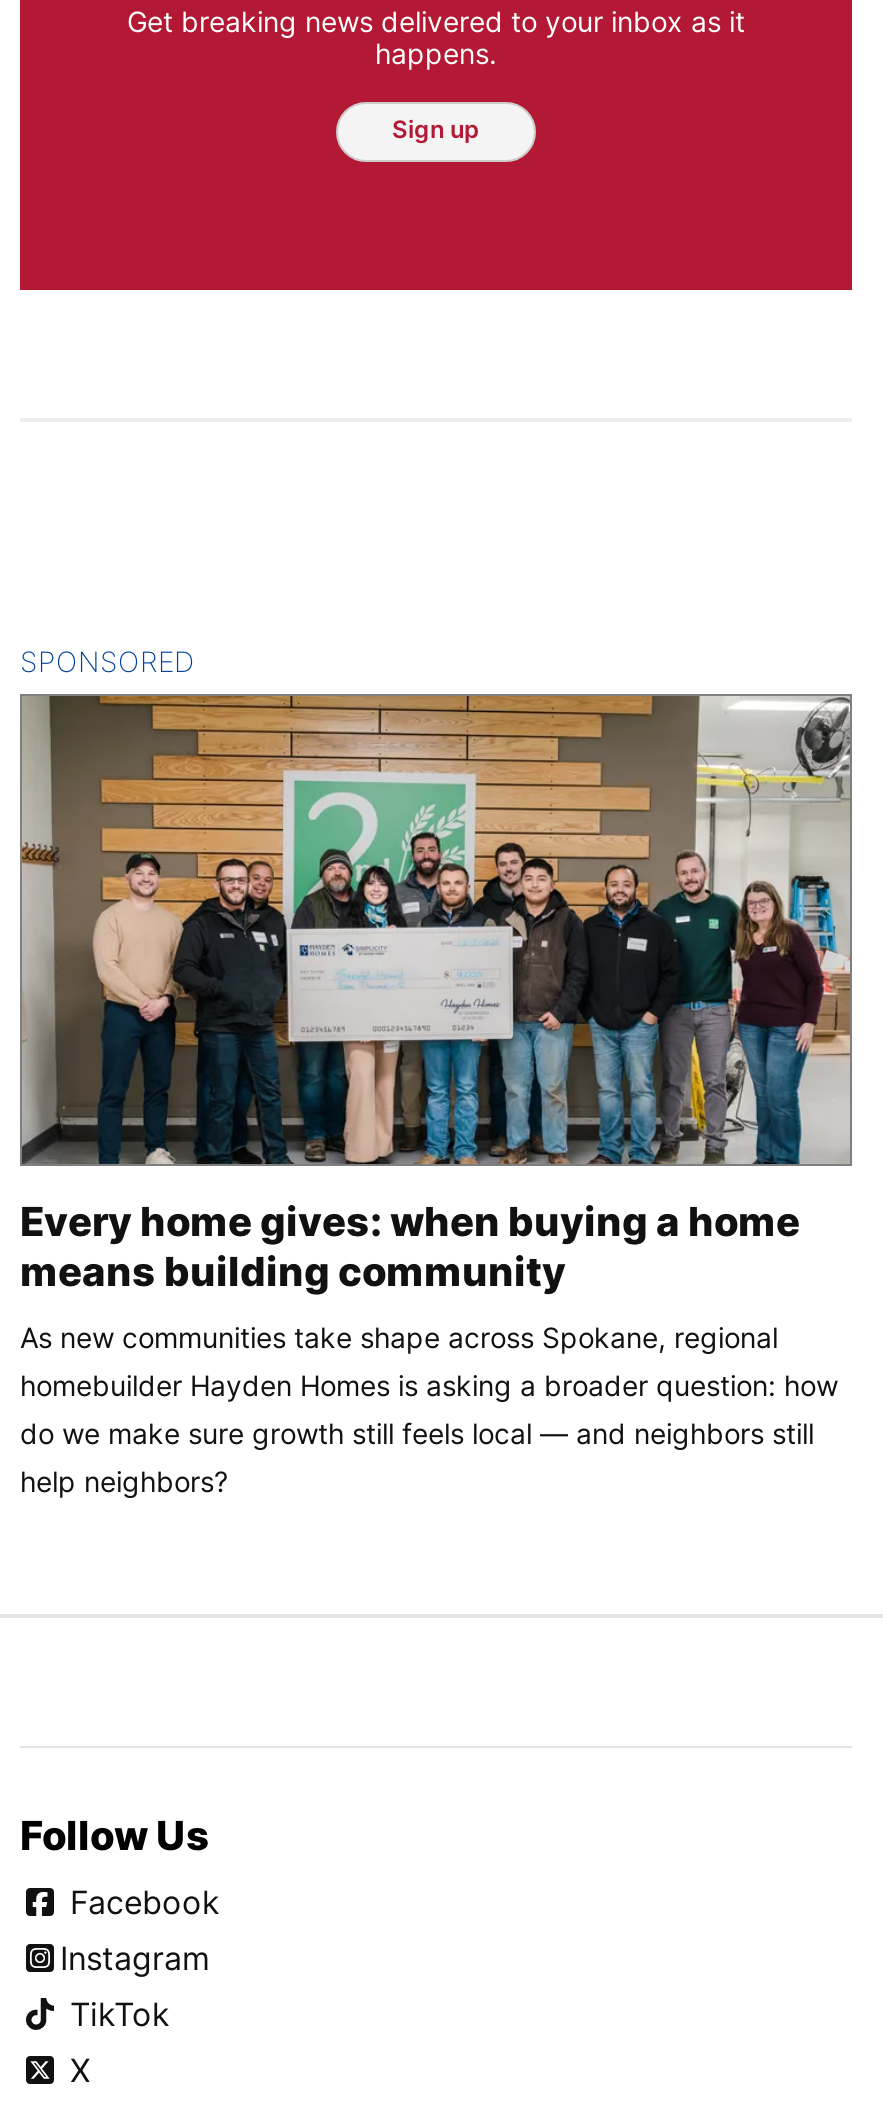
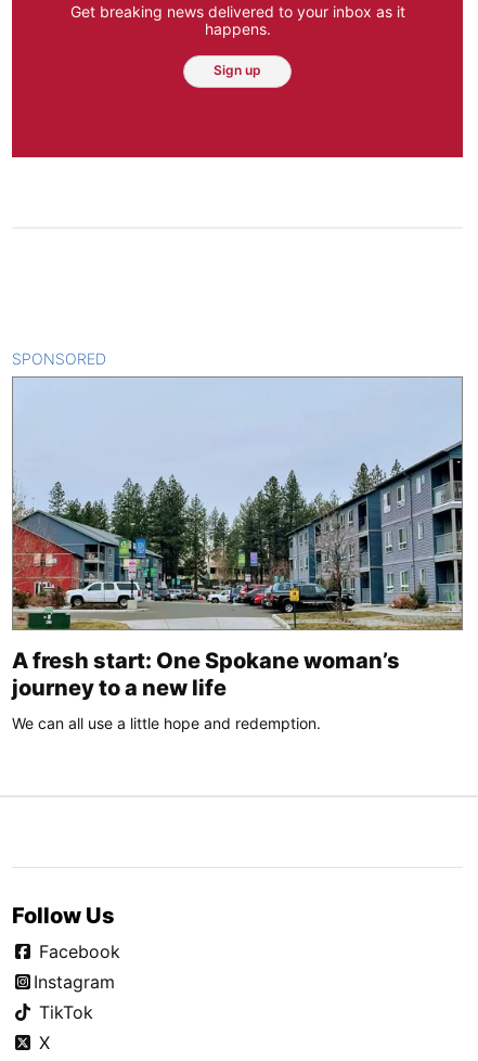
[20,694,852,1296] [image] | Every home gives: when buying a home | means building community -> [12,376,463,701] [image] | A fresh start: One Spokane woman’s | journey to a new life
[20,1320,838,1498] As new communities take shape across Spokane, regional | homebuilder Hayden Homes is asking a broader question: how | do we make sure growth still feels local — and neighbors still | help neighbors? -> [12,714,321,733] We can all use a little hope and redemption.

